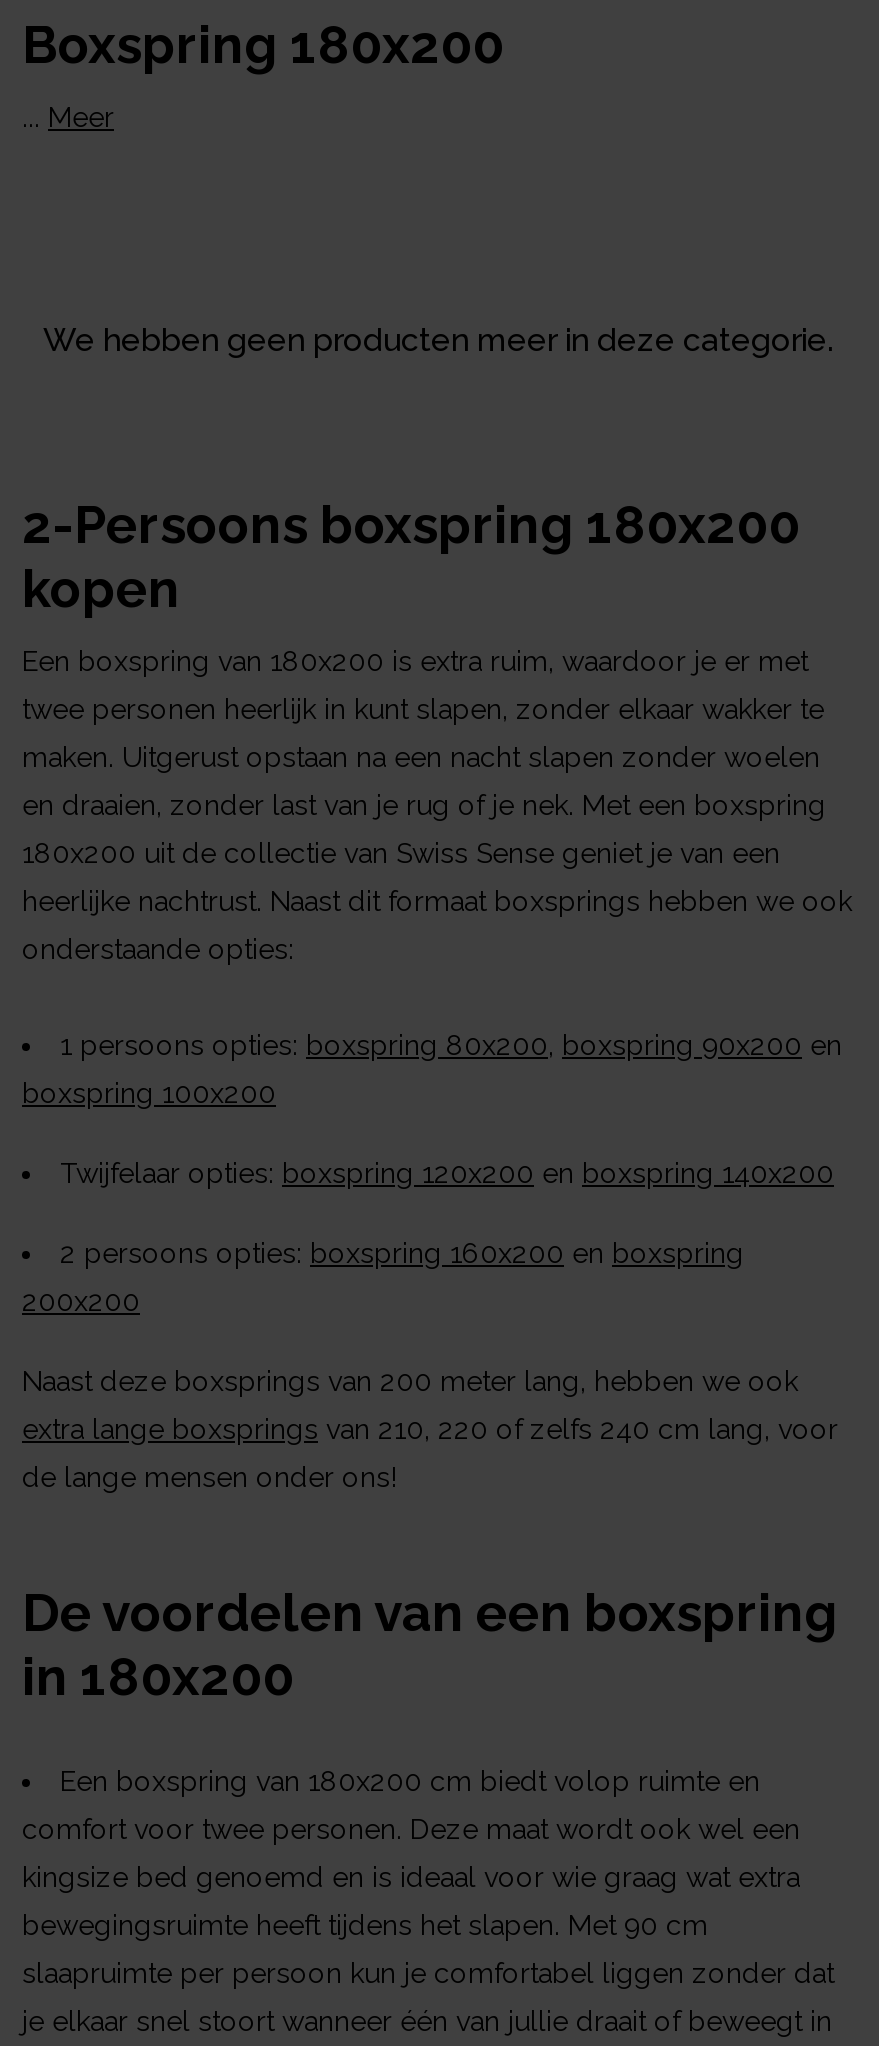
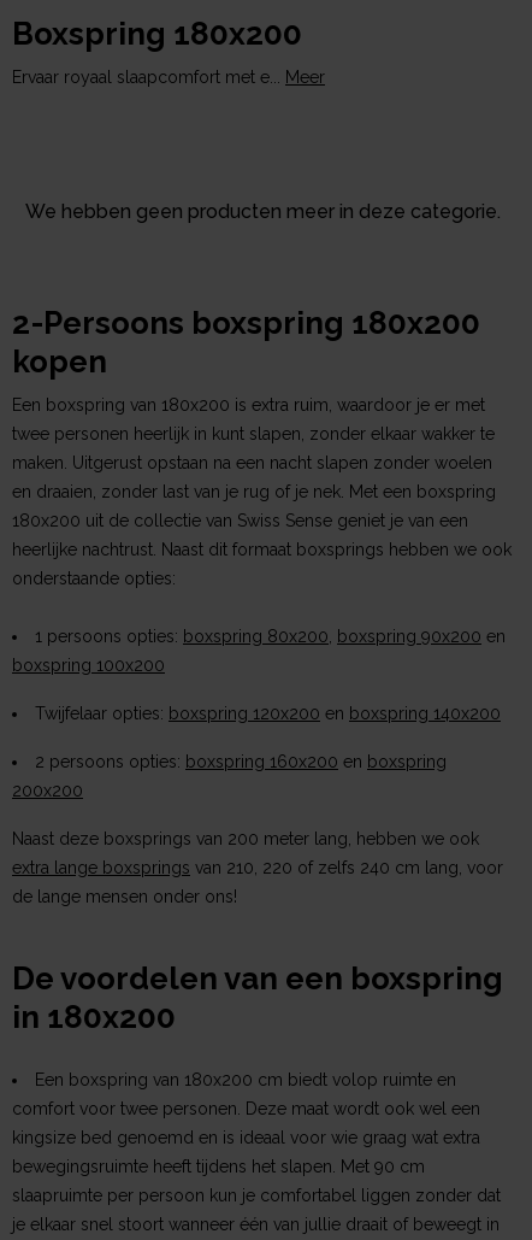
[22,101,114,133] ... Meer -> [12,67,325,87] Ervaar royaal slaapcomfort met e... Meer

